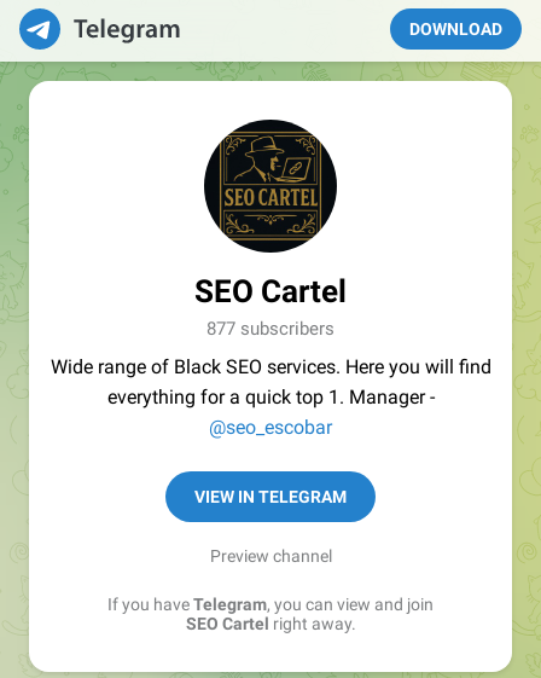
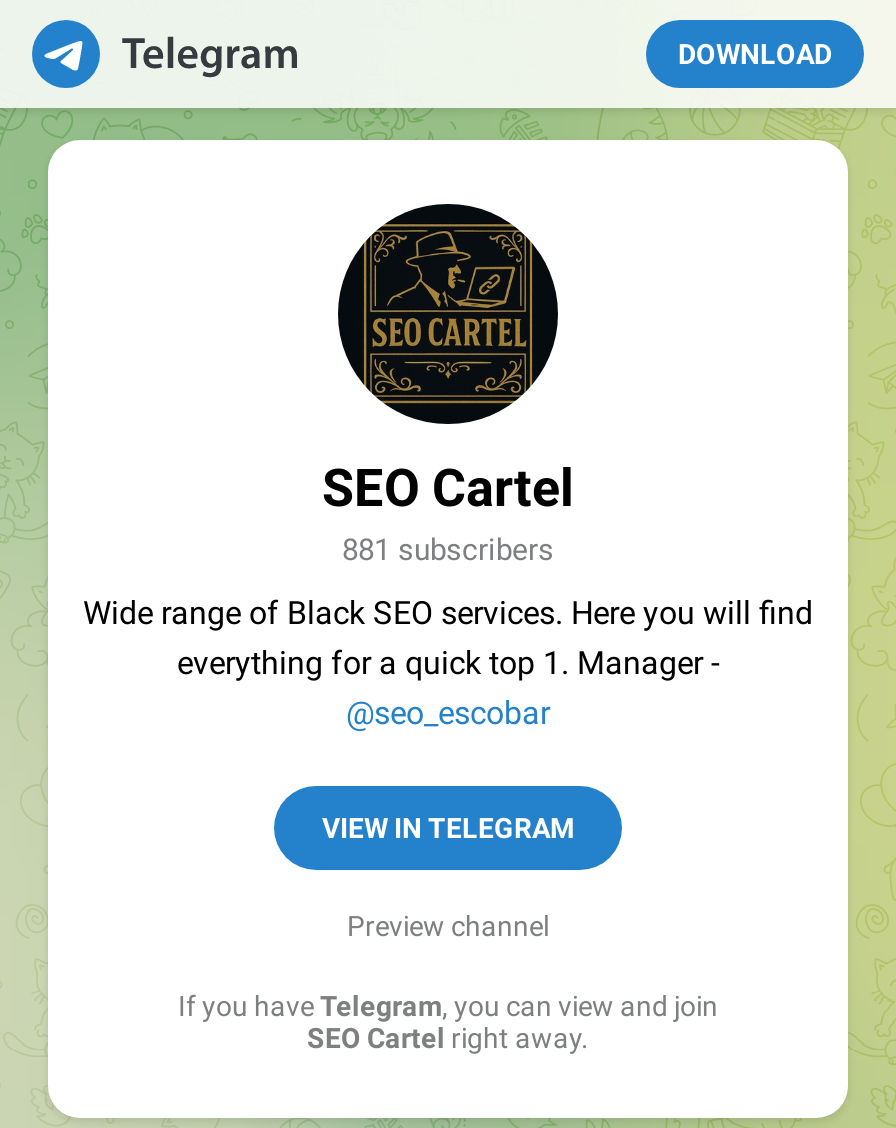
[206,318,335,340] 877 subscribers -> [342,532,554,568] 881 subscribers

